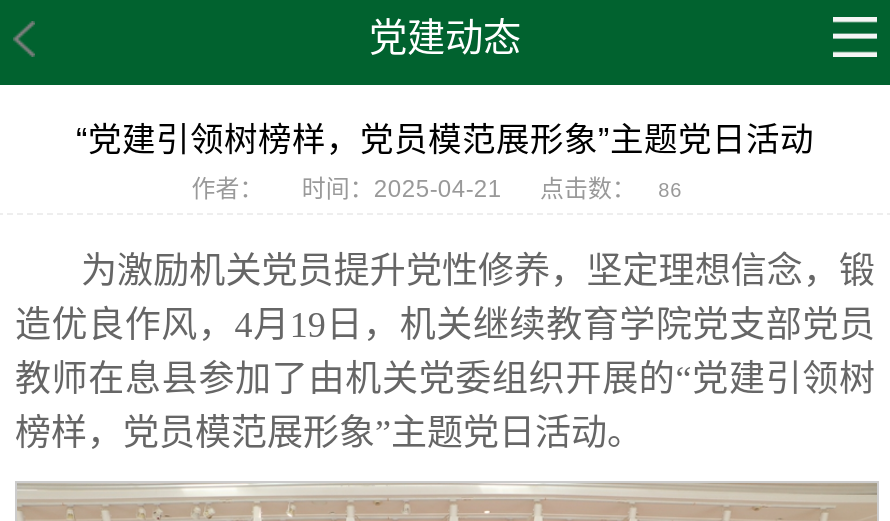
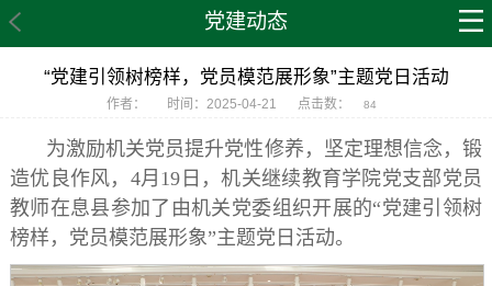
[191,176,682,204] 作者： 时间：2025-04-21 点击数： 86 -> [107,97,376,112] 作者： 时间：2025-04-21 点击数： 84

